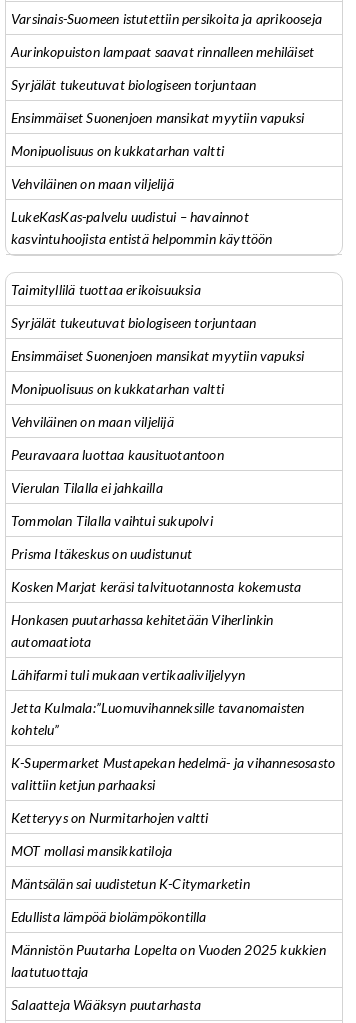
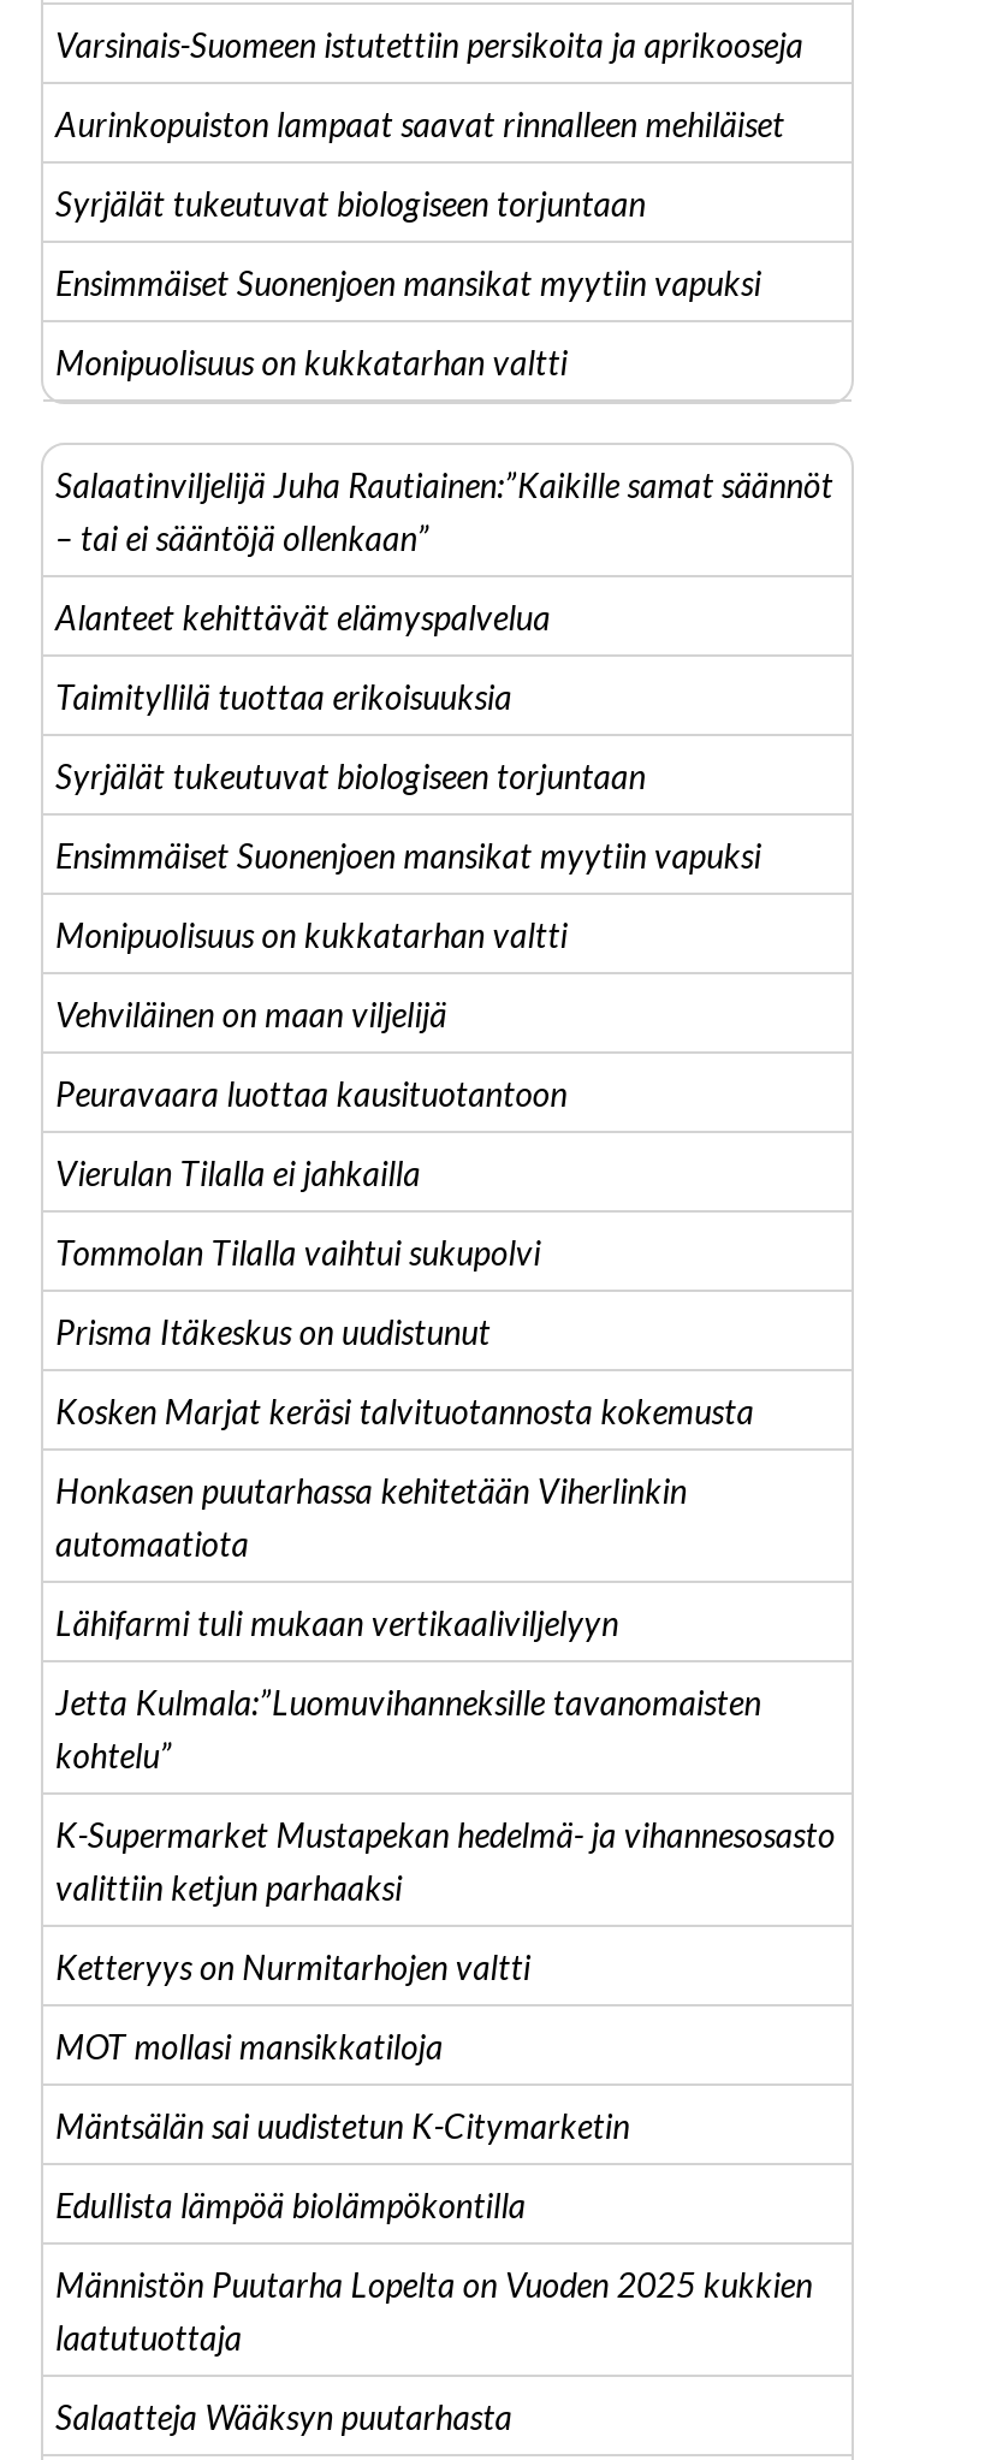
[11,175,174,192] Vehviläinen on maan viljelijä -> [55,464,833,558] Salaatinviljelijä Juha Rautiainen:”Kaikille samat säännöt | – tai ei sääntöjä ollenkaan”
[11,208,273,247] LukeKasKas-palvelu uudistui – havainnot | kasvintuhoojista entistä helpommin käyttöön -> [55,597,550,638] Alanteet kehittävät elämyspalvelua

